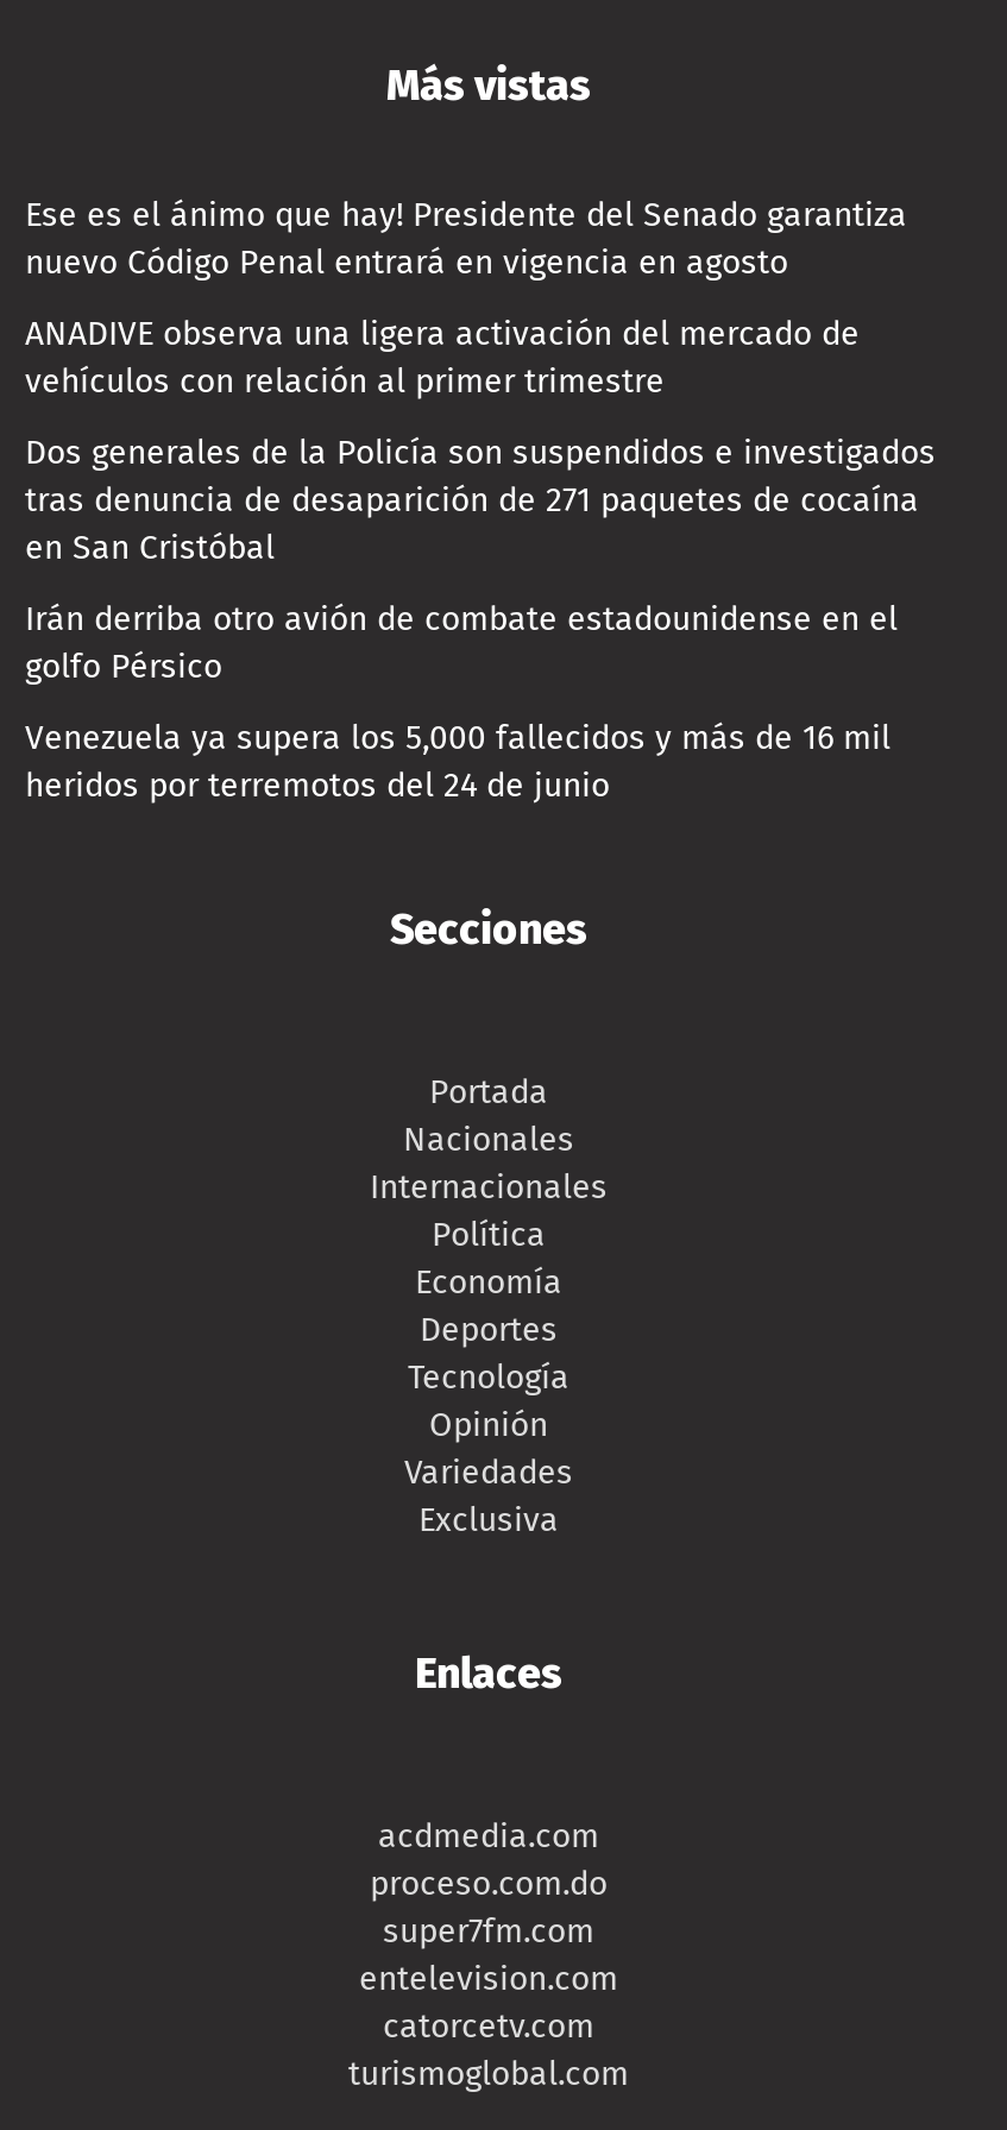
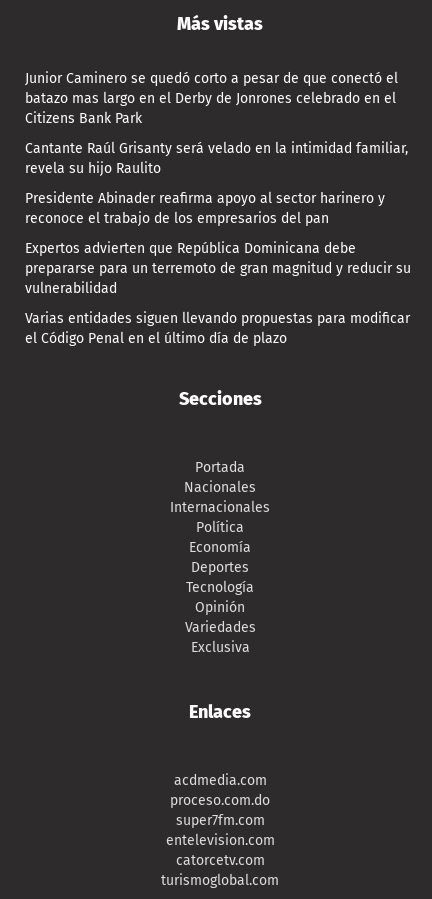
[25,196,907,284] Ese es el ánimo que hay! Presidente del Senado garantiza | nuevo Código Penal entrará en vigencia en agosto -> [25,70,398,127] Junior Caminero se quedó corto a pesar de que conectó el | batazo mas largo en el Derby de Jonrones celebrado en el | Citizens Bank Park
[25,315,860,403] ANADIVE observa una ligera activación del mercado de | vehículos con relación al primer trimestre -> [25,140,408,177] Cantante Raúl Grisanty será velado en la intimidad familiar, | revela su hijo Raulito
[25,434,936,569] Dos generales de la Policía son suspendidos e investigados | tras denuncia de desaparición de 271 paquetes de cocaína | en San Cristóbal -> [25,190,385,227] Presidente Abinader reafirma apoyo al sector harinero y | reconoce el trabajo de los empresarios del pan
[25,600,898,688] Irán derriba otro avión de combate estadounidense en el | golfo Pérsico -> [25,240,411,297] Expertos advierten que República Dominicana debe | prepararse para un terremoto de gran magnitud y reducir su | vulnerabilidad
[25,719,890,807] Venezuela ya supera los 5,000 fallecidos y más de 16 mil | heridos por terremotos del 24 de junio -> [25,310,410,347] Varias entidades siguen llevando propuestas para modificar | el Código Penal en el último día de plazo

